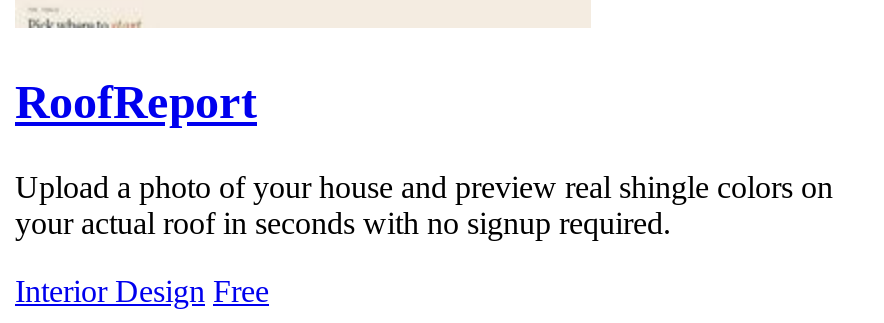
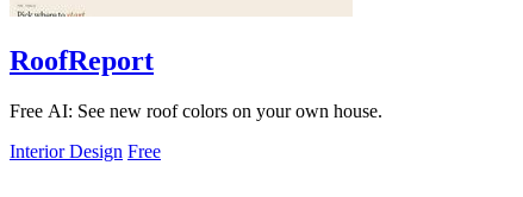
[15,169,833,239] Upload a photo of your house and preview real shingle colors on | your actual roof in seconds with no signup required. -> [10,101,382,121] Free AI: See new roof colors on your own house.

